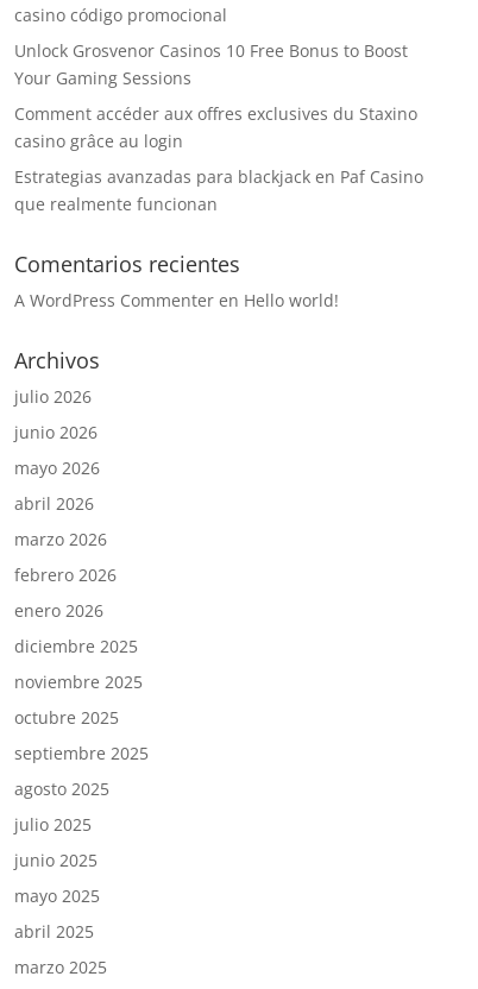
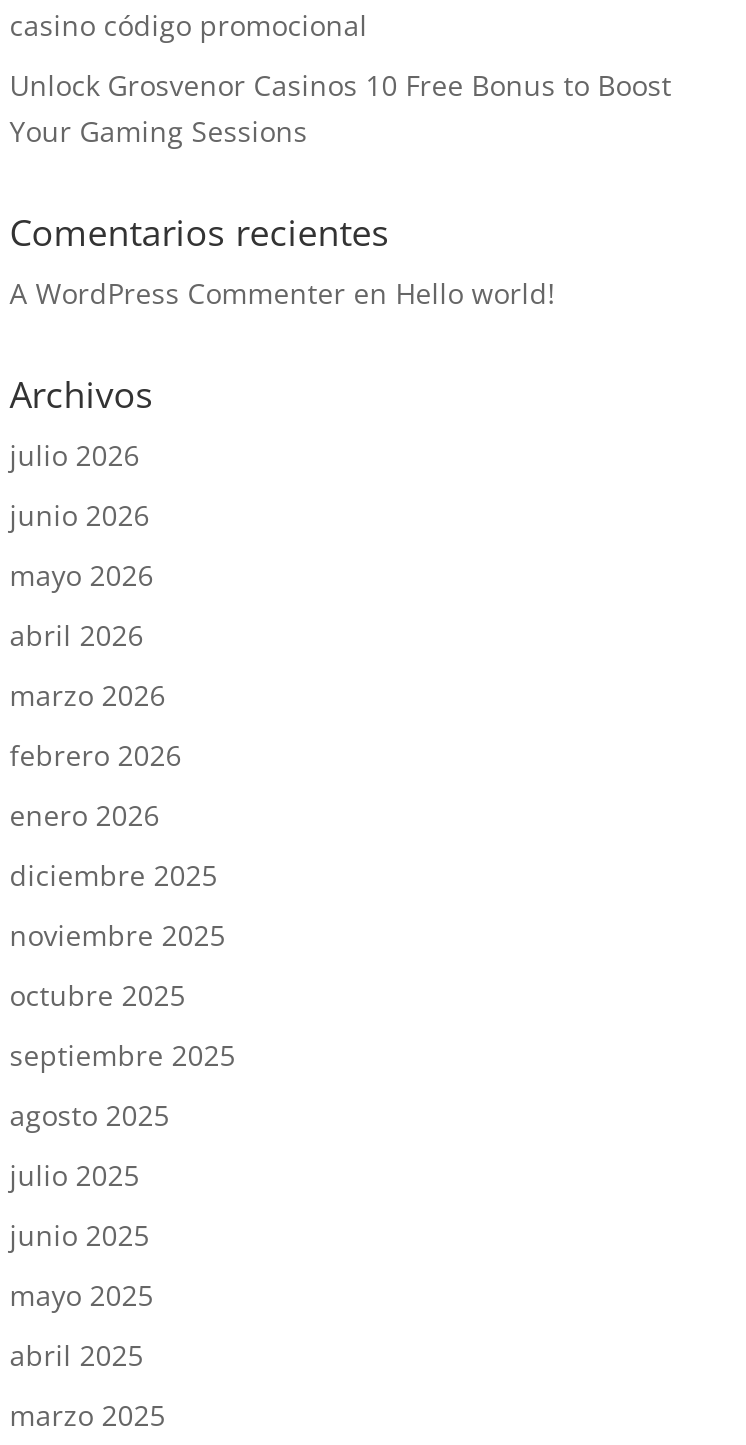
[14,103,423,216] Comment accéder aux offres exclusives du Staxino | casino grâce au login | Estrategias avanzadas para blackjack en Paf Casino | que realmente funcionan -> none

